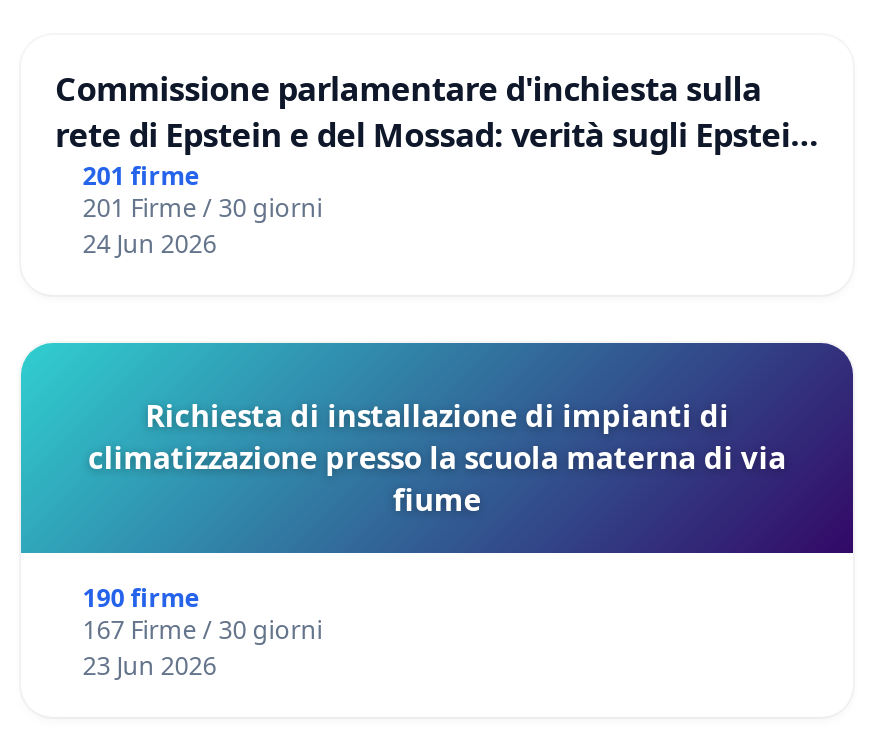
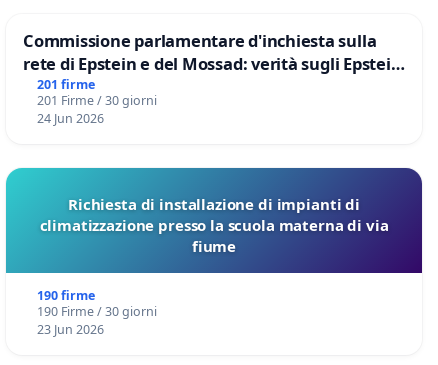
[83,612,323,646] 167 Firme / 30 giorni -> [37,303,157,320] 190 Firme / 30 giorni

